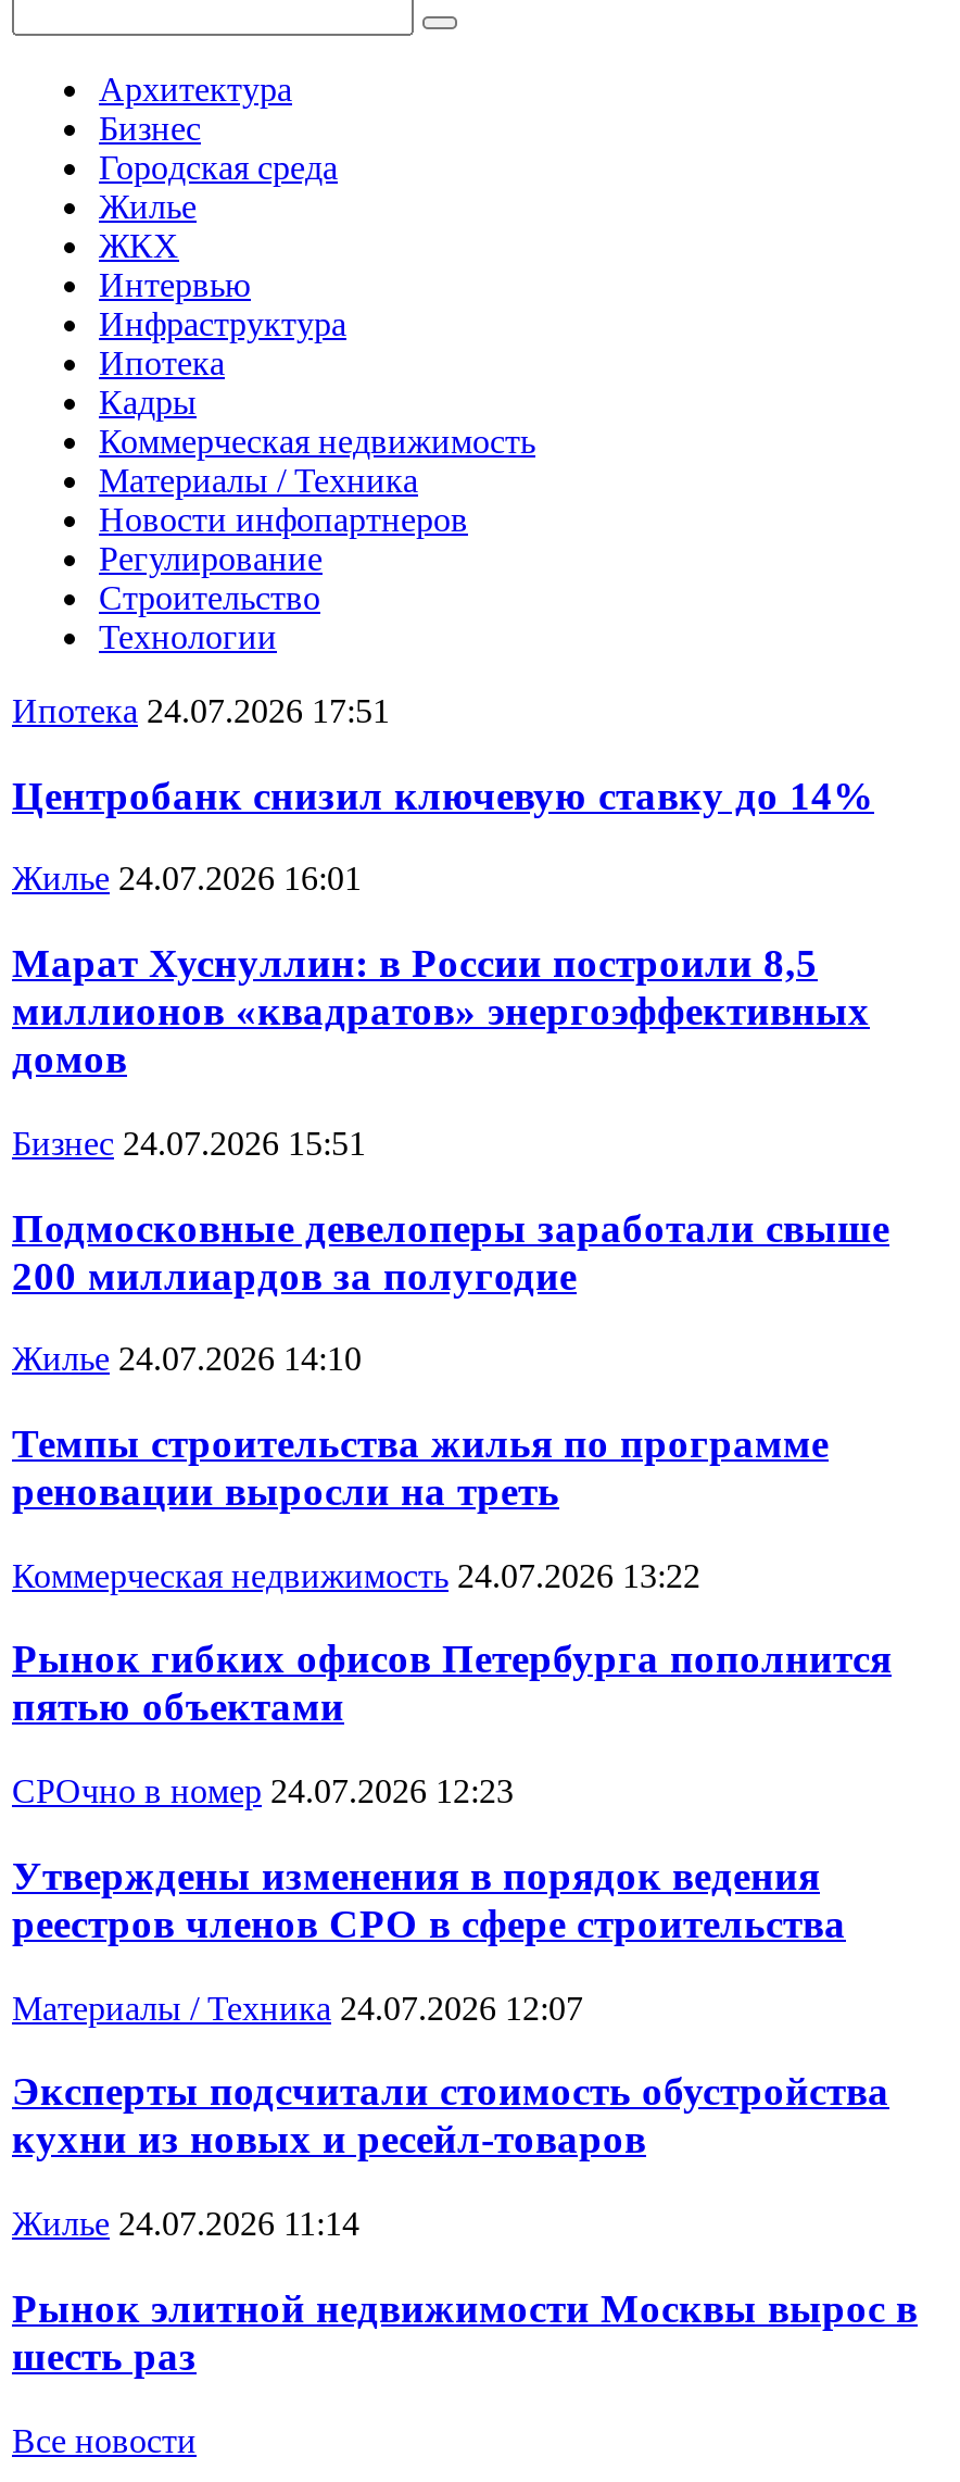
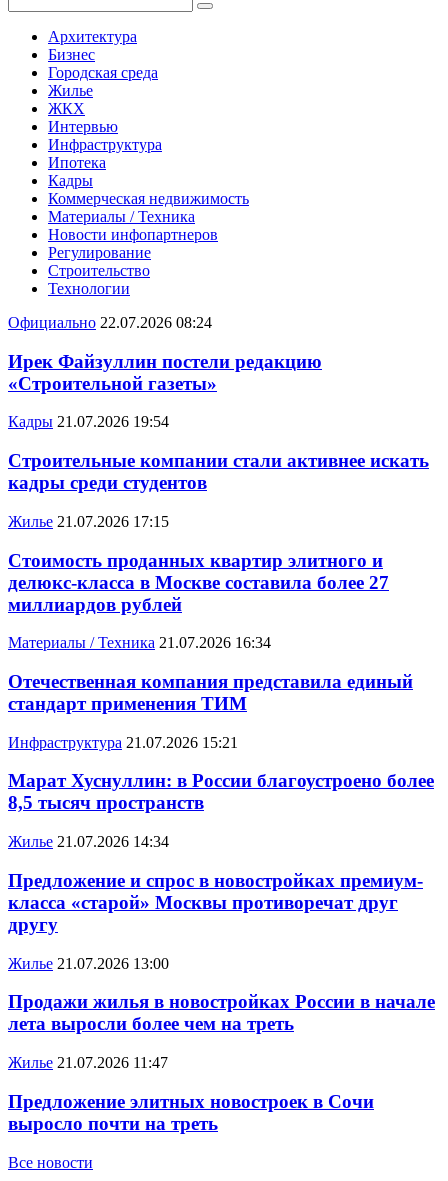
[12,692,390,729] Ипотека 24.07.2026 17:51 -> [8,314,212,331] Официально 22.07.2026 08:24
[12,772,874,818] Центробанк снизил ключевую ставку до 14% -> [8,351,322,394] Ирек Файзуллин постели редакцию | «Строительной газеты»
[12,860,362,897] Жилье 24.07.2026 16:01 -> [8,413,169,430] Кадры 21.07.2026 19:54
[12,940,870,1082] Марат Хуснуллин: в России построили 8,5 | миллионов «квадратов» энергоэффективных | домов -> [8,450,429,493] Строительные компании стали активнее искать | кадры среди студентов
[12,1125,366,1161] Бизнес 24.07.2026 15:51 -> [8,513,169,530] Жилье 21.07.2026 17:15
[12,1204,889,1298] Подмосковные девелоперы заработали свыше | 200 миллиардов за полугодие -> [8,550,389,615] Стоимость проданных квартир элитного и | делюкс-класса в Москве составила более 27 | миллиардов рублей
[12,1341,362,1377] Жилье 24.07.2026 14:10 -> [8,634,271,651] Материалы / Техника 21.07.2026 16:34
[12,1420,829,1514] Темпы строительства жилья по программе | реновации выросли на треть -> [8,671,413,714] Отечественная компания представила единый | стандарт применения ТИМ
[12,1557,700,1594] Коммерческая недвижимость 24.07.2026 13:22 -> [8,734,238,751] Инфраструктура 21.07.2026 15:21
[12,1637,892,1730] Рынок гибких офисов Петербурга пополнится | пятью объектами -> [8,770,434,813] Марат Хуснуллин: в России благоустроено более | 8,5 тысяч пространств
[12,1773,514,1810] СРОчно в номер 24.07.2026 12:23 -> [8,833,169,850] Жилье 21.07.2026 14:34
[12,1853,846,1946] Утверждены изменения в порядок ведения | реестров членов СРО в сфере строительства -> [8,870,423,935] Предложение и спрос в новостройках премиум- | класса «старой» Москвы противоречат друг | другу
[12,1989,583,2026] Материалы / Техника 24.07.2026 12:07 -> [8,955,169,972] Жилье 21.07.2026 13:00
[12,2069,889,2162] Эксперты подсчитали стоимость обустройства | кухни из новых и ресейл-товаров -> [8,991,435,1034] Продажи жилья в новостройках России в начале | лета выросли более чем на треть
[12,2205,359,2242] Жилье 24.07.2026 11:14 -> [8,1054,168,1071] Жилье 21.07.2026 11:47
[12,2285,918,2378] Рынок элитной недвижимости Москвы вырос в | шесть раз -> [8,1091,374,1134] Предложение элитных новостроек в Сочи | выросло почти на треть

